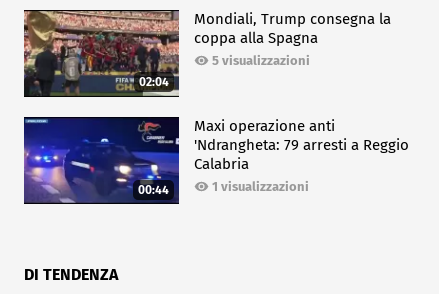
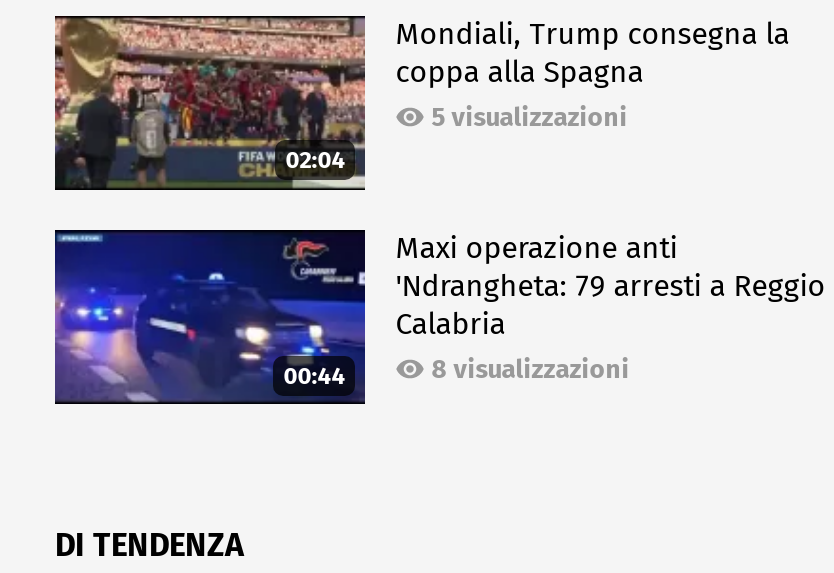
[212,179,309,194] 1 visualizzazioni -> [431,355,629,385] 8 visualizzazioni

